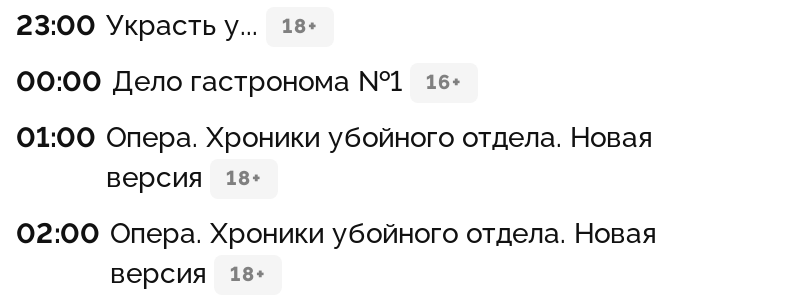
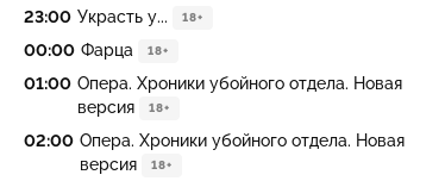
[16,65,462,97] 00:00 Дело гастронома №1 | 16+ -> [24,40,169,60] 00:00 Фарца | 18+

